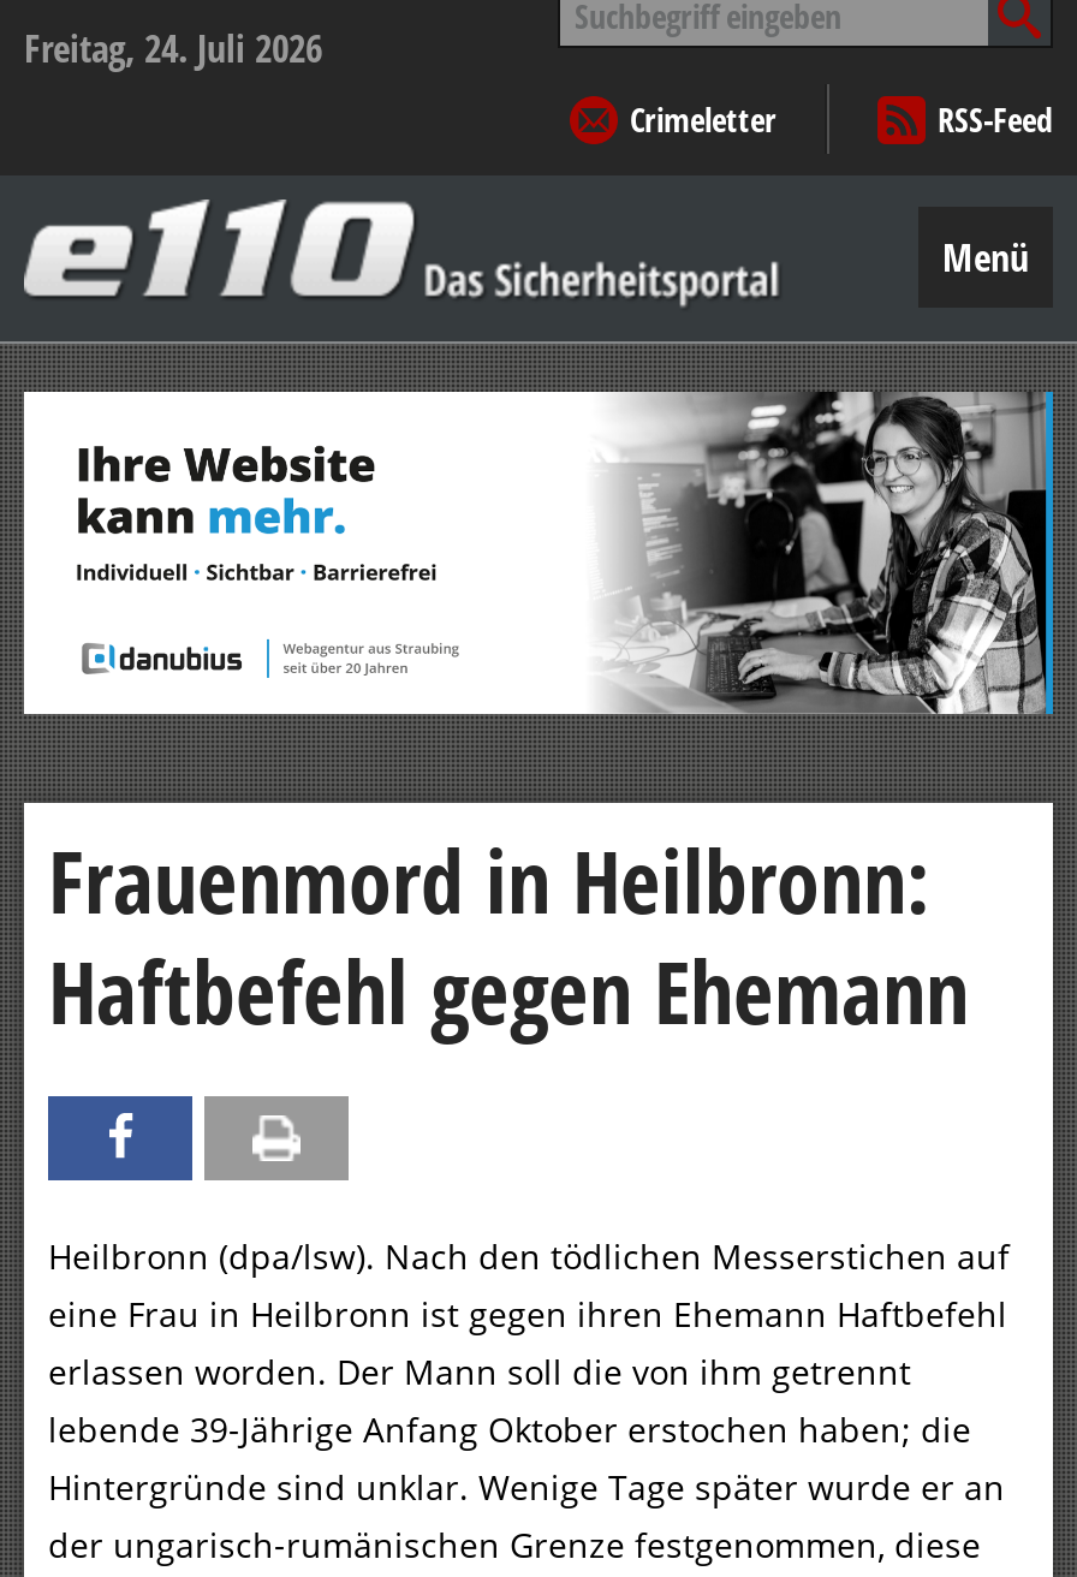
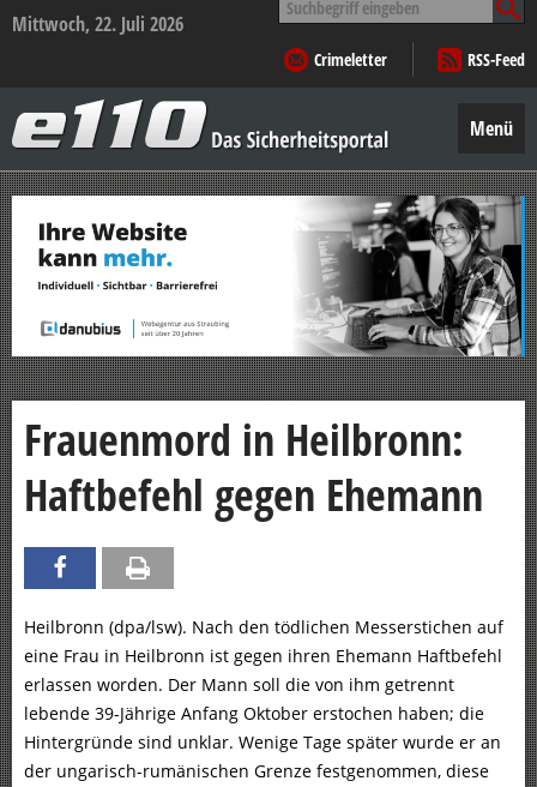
[24,22,322,75] Freitag, 24. Juli 2026 -> [12,11,183,37] Mittwoch, 22. Juli 2026

